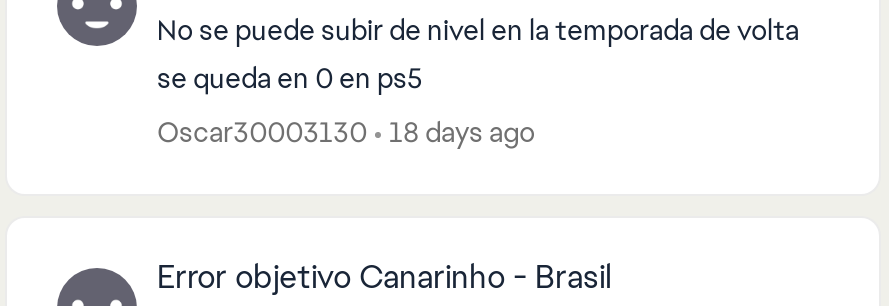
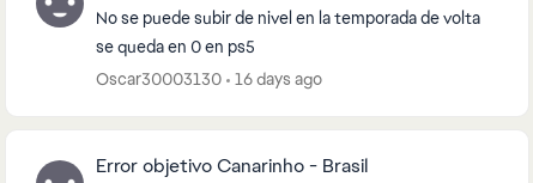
[157,114,535,150] Oscar30003130 18 days ago -> [96,68,322,90] Oscar30003130 16 days ago

